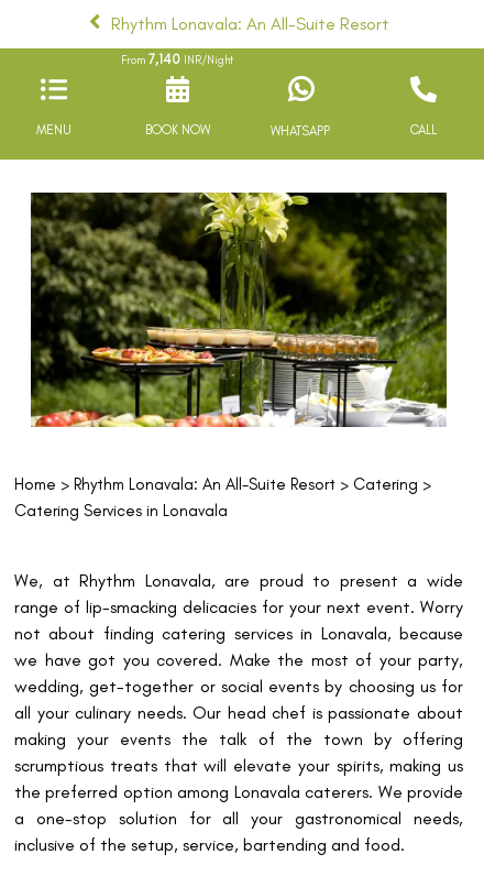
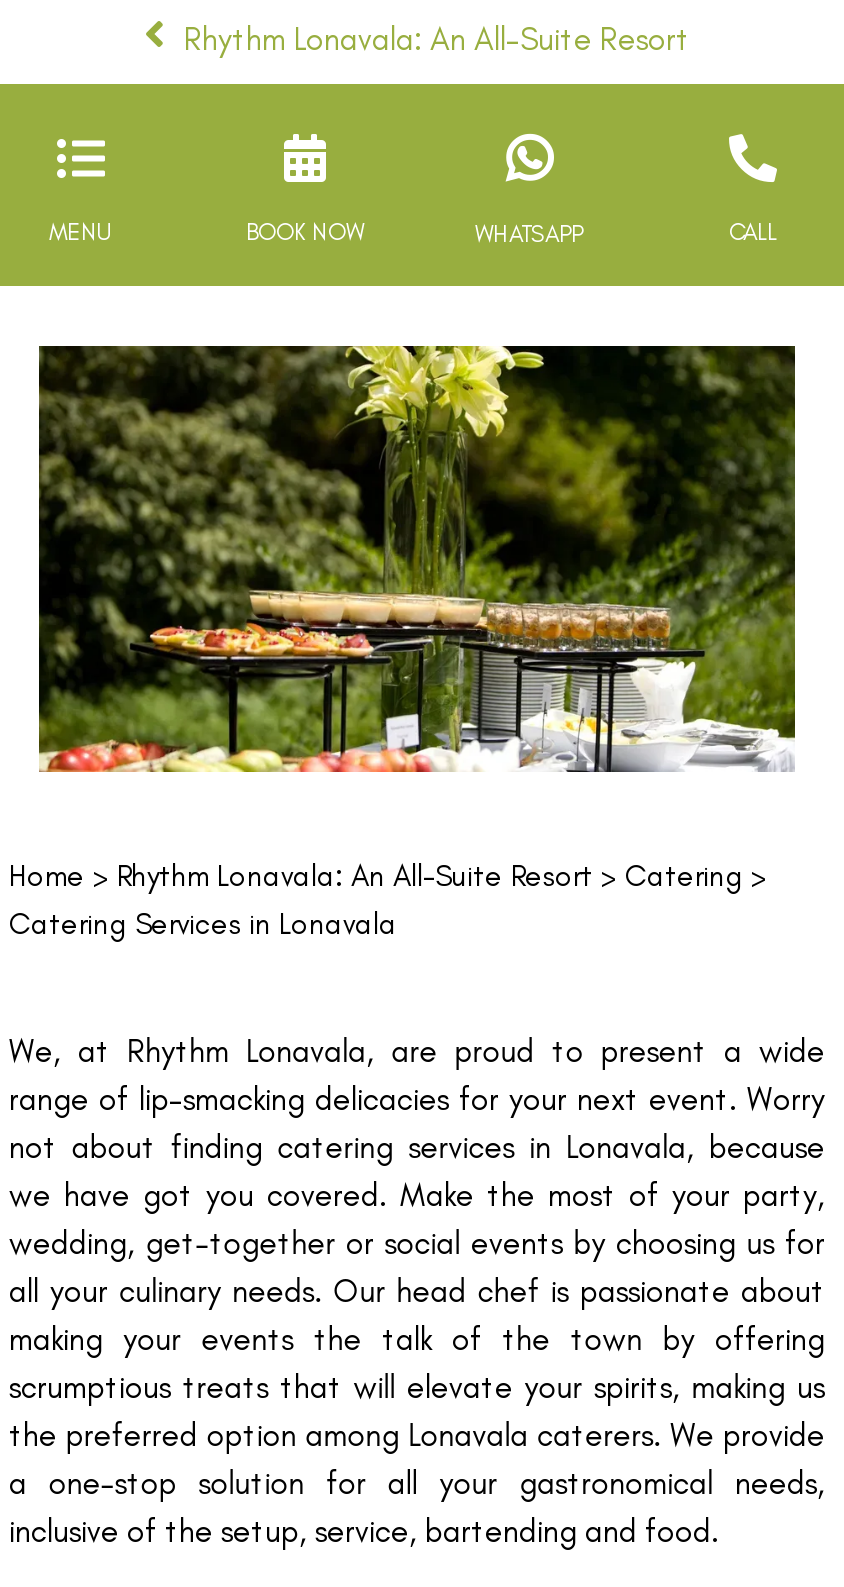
[121,52,233,67] From 7,140 INR/Night -> none

